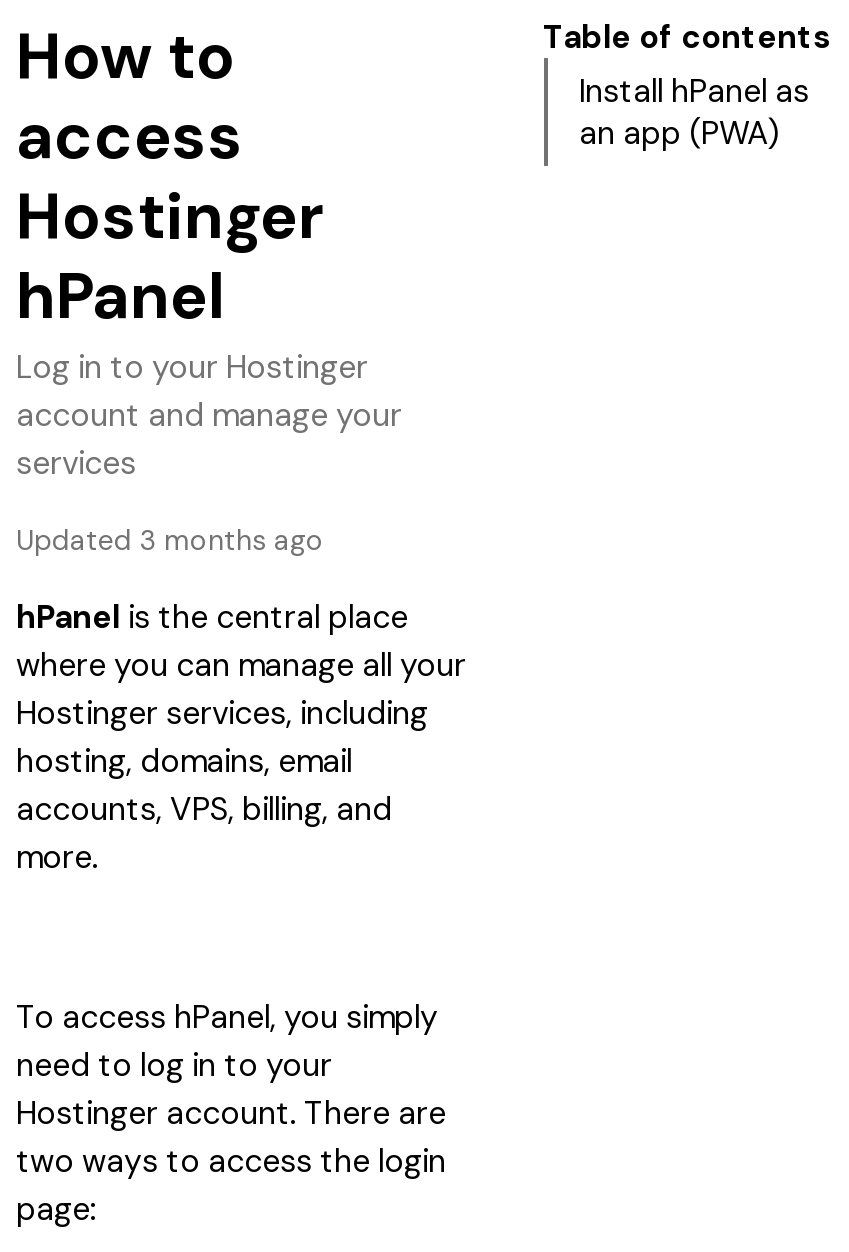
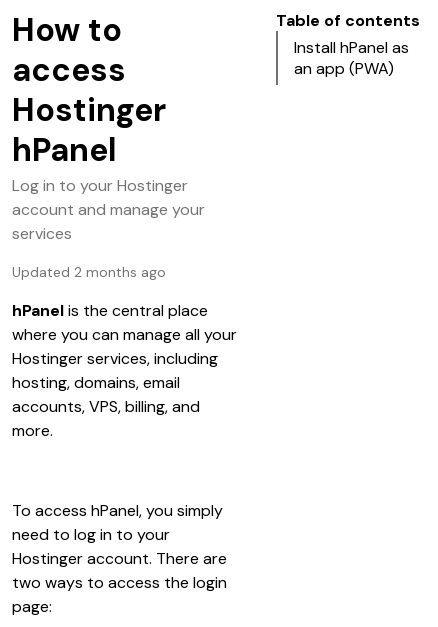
[16,522,324,558] Updated 3 months ago -> [12,263,166,281] Updated 2 months ago

